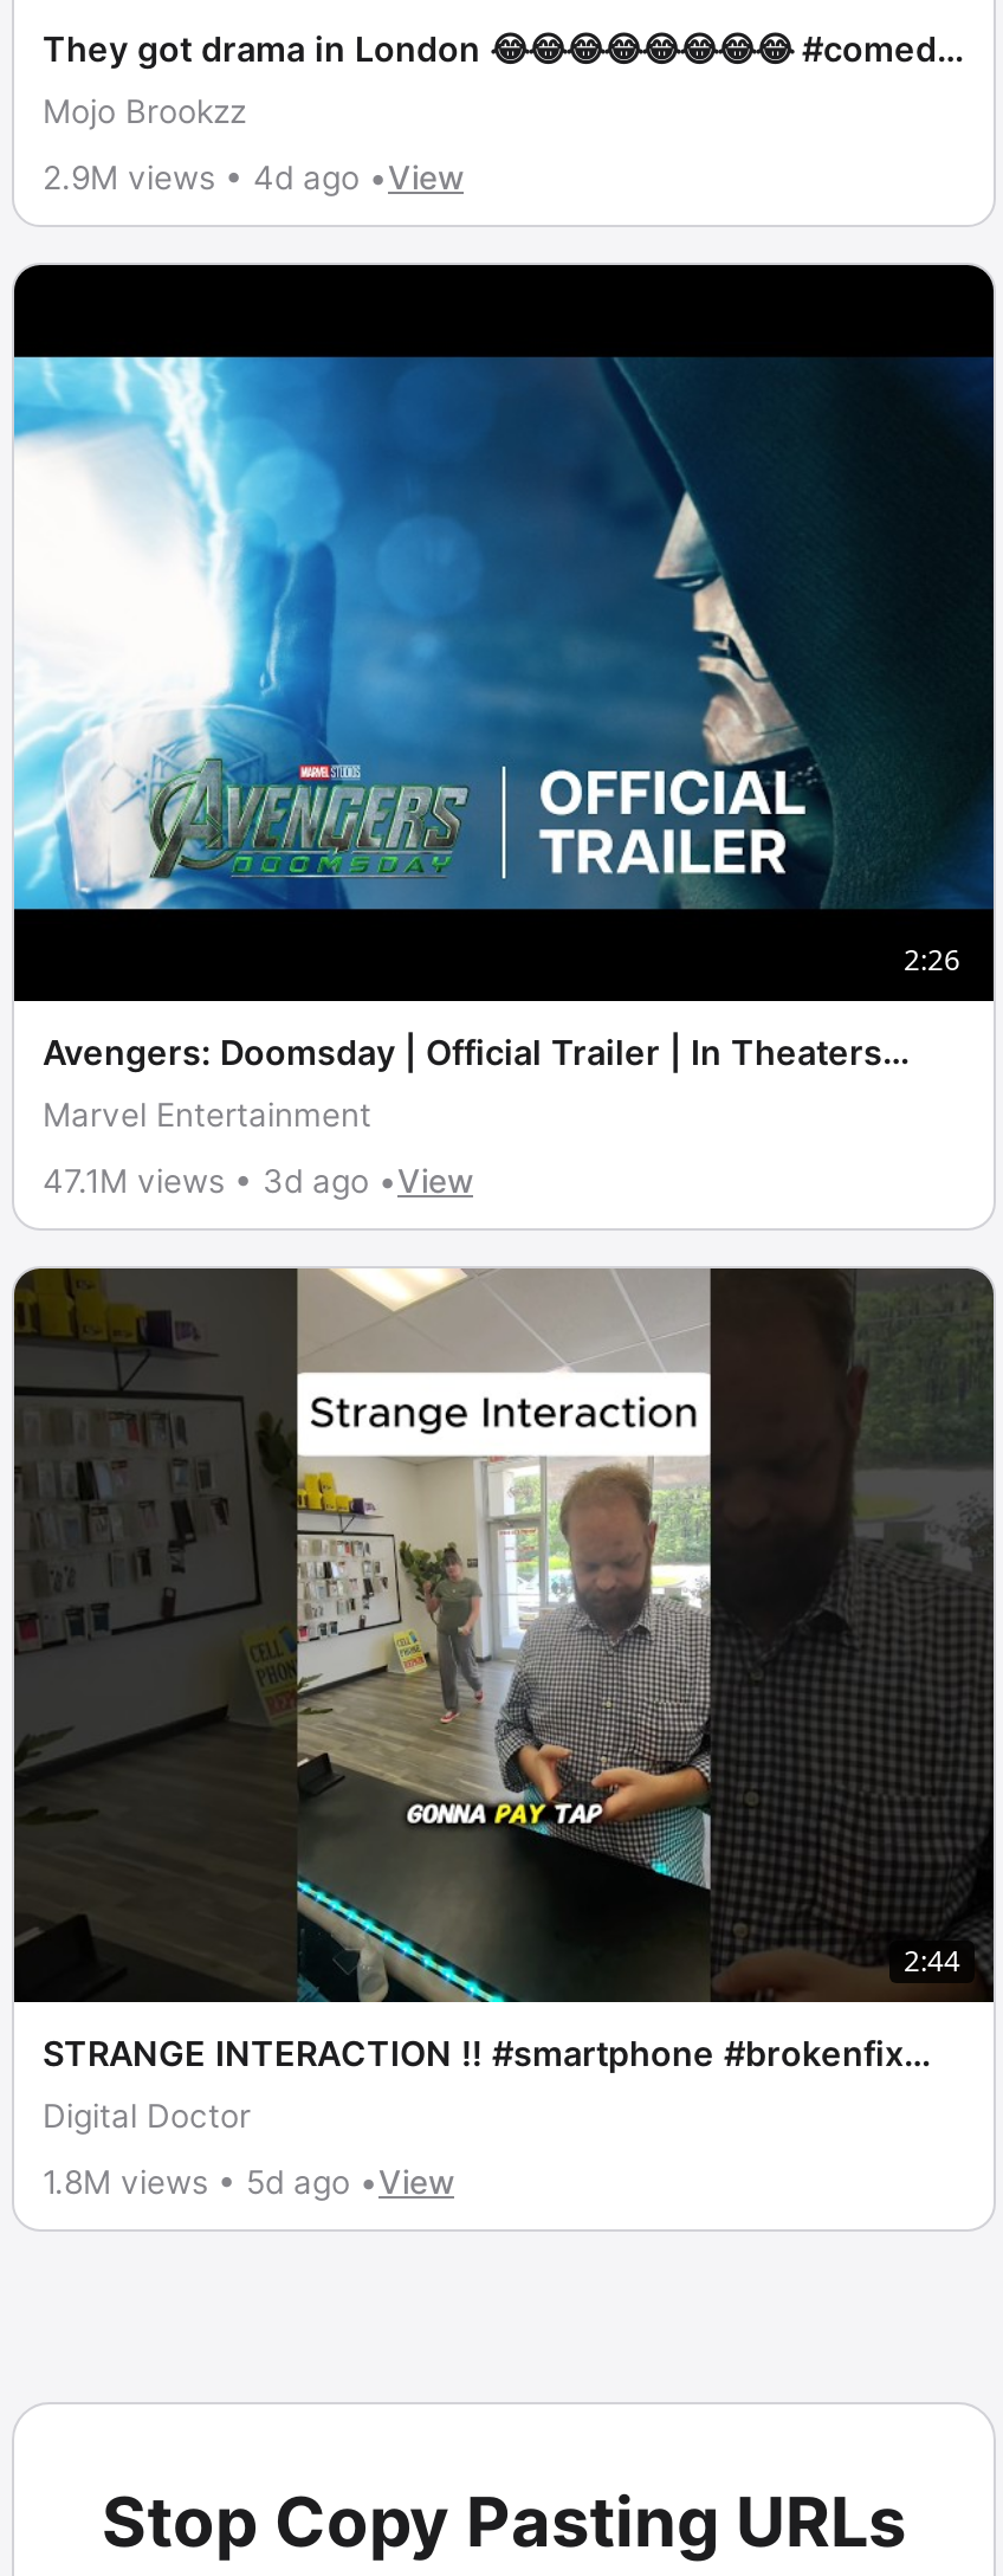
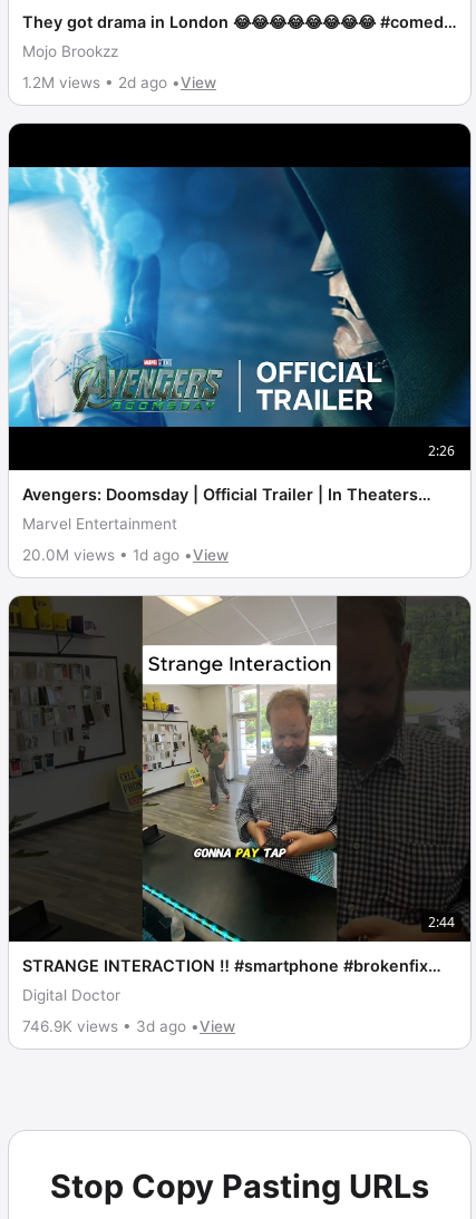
[43,159,464,196] 2.9M views • 4d ago •View -> [22,74,216,91] 1.2M views • 2d ago •View
[43,1161,473,1199] 47.1M views • 3d ago •View -> [22,545,229,563] 20.0M views • 1d ago •View
[43,2163,454,2201] 1.8M views • 5d ago •View -> [22,1017,235,1035] 746.9K views • 3d ago •View

